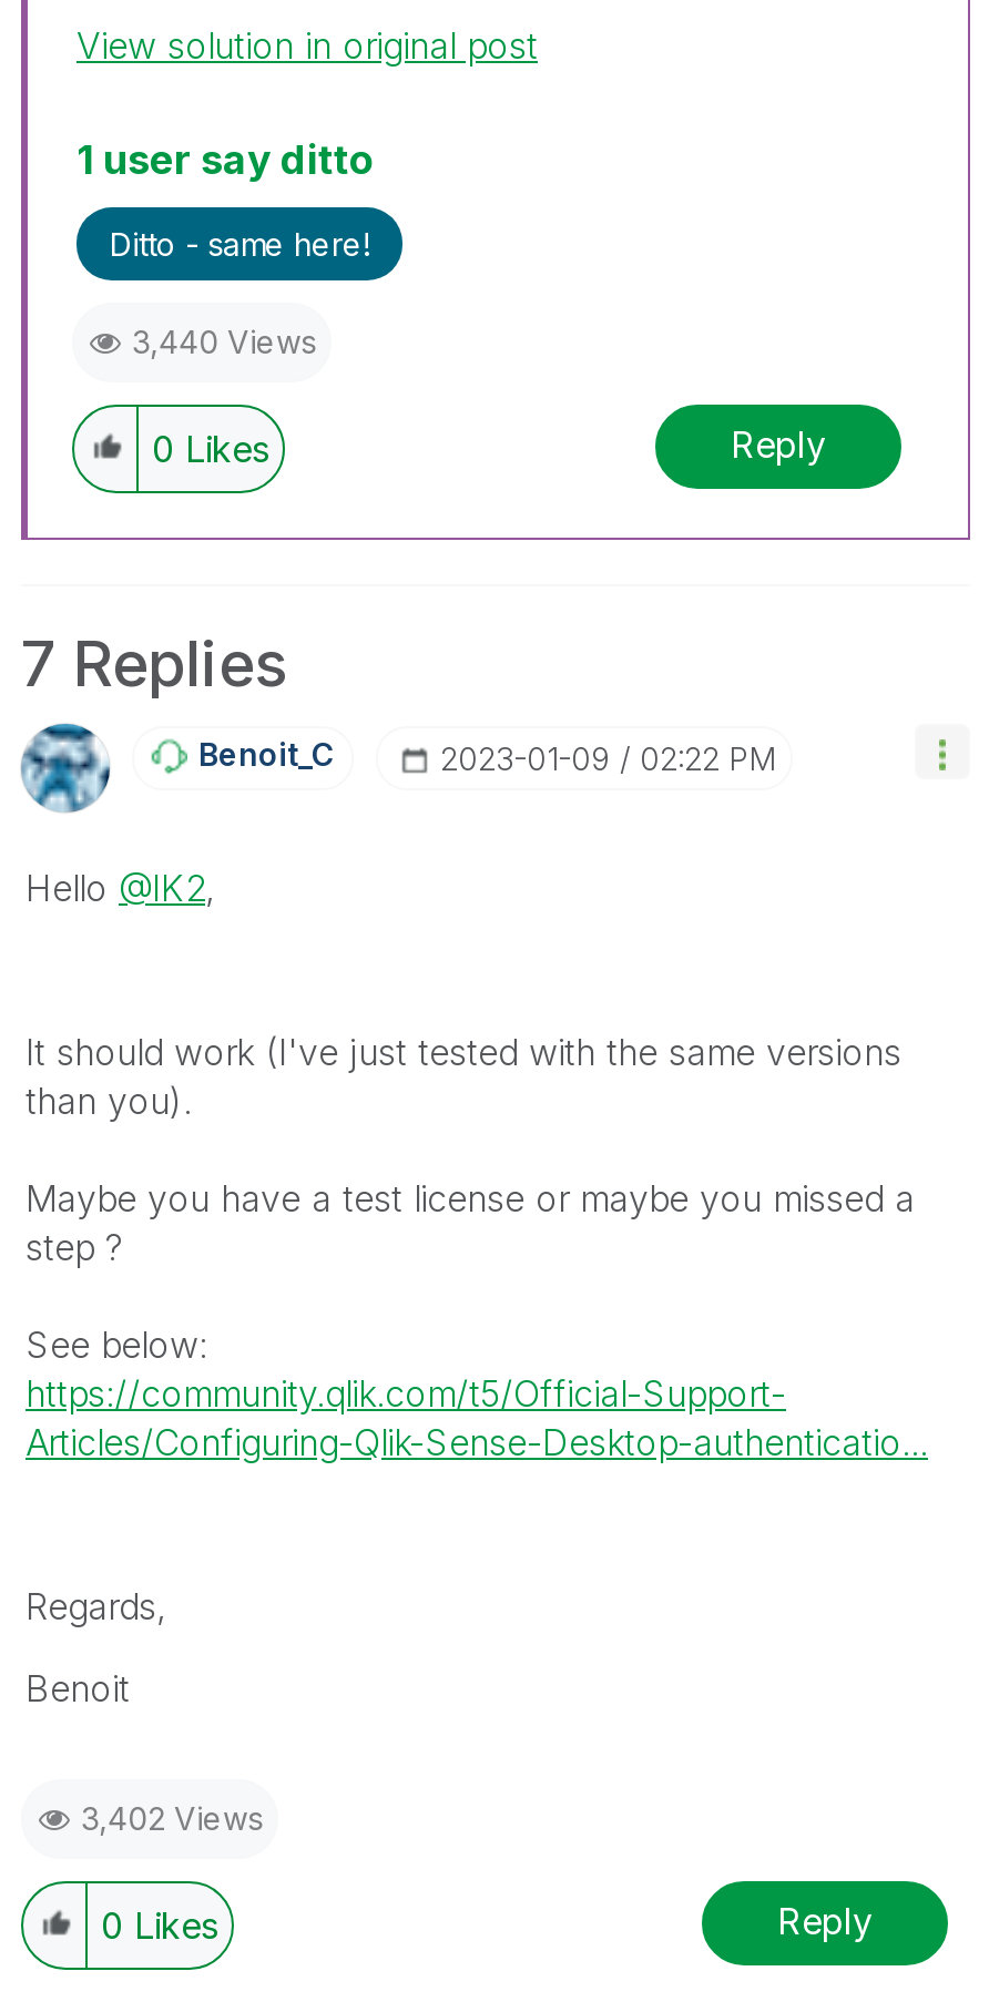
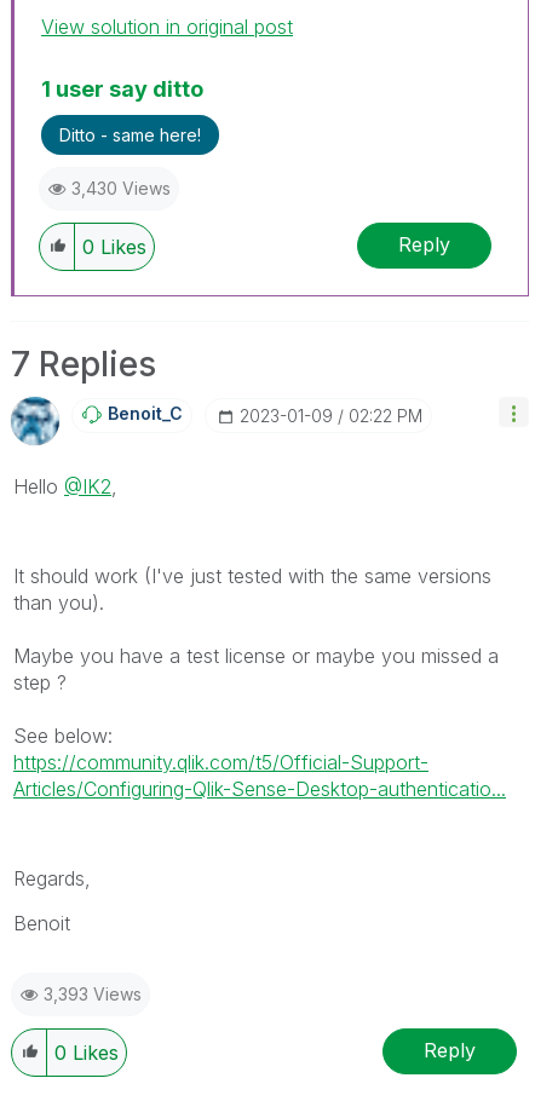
[132,321,316,359] 3,440 Views -> [71,177,171,198] 3,430 Views
[81,1798,263,1836] 3,402 Views -> [44,983,142,1004] 3,393 Views

